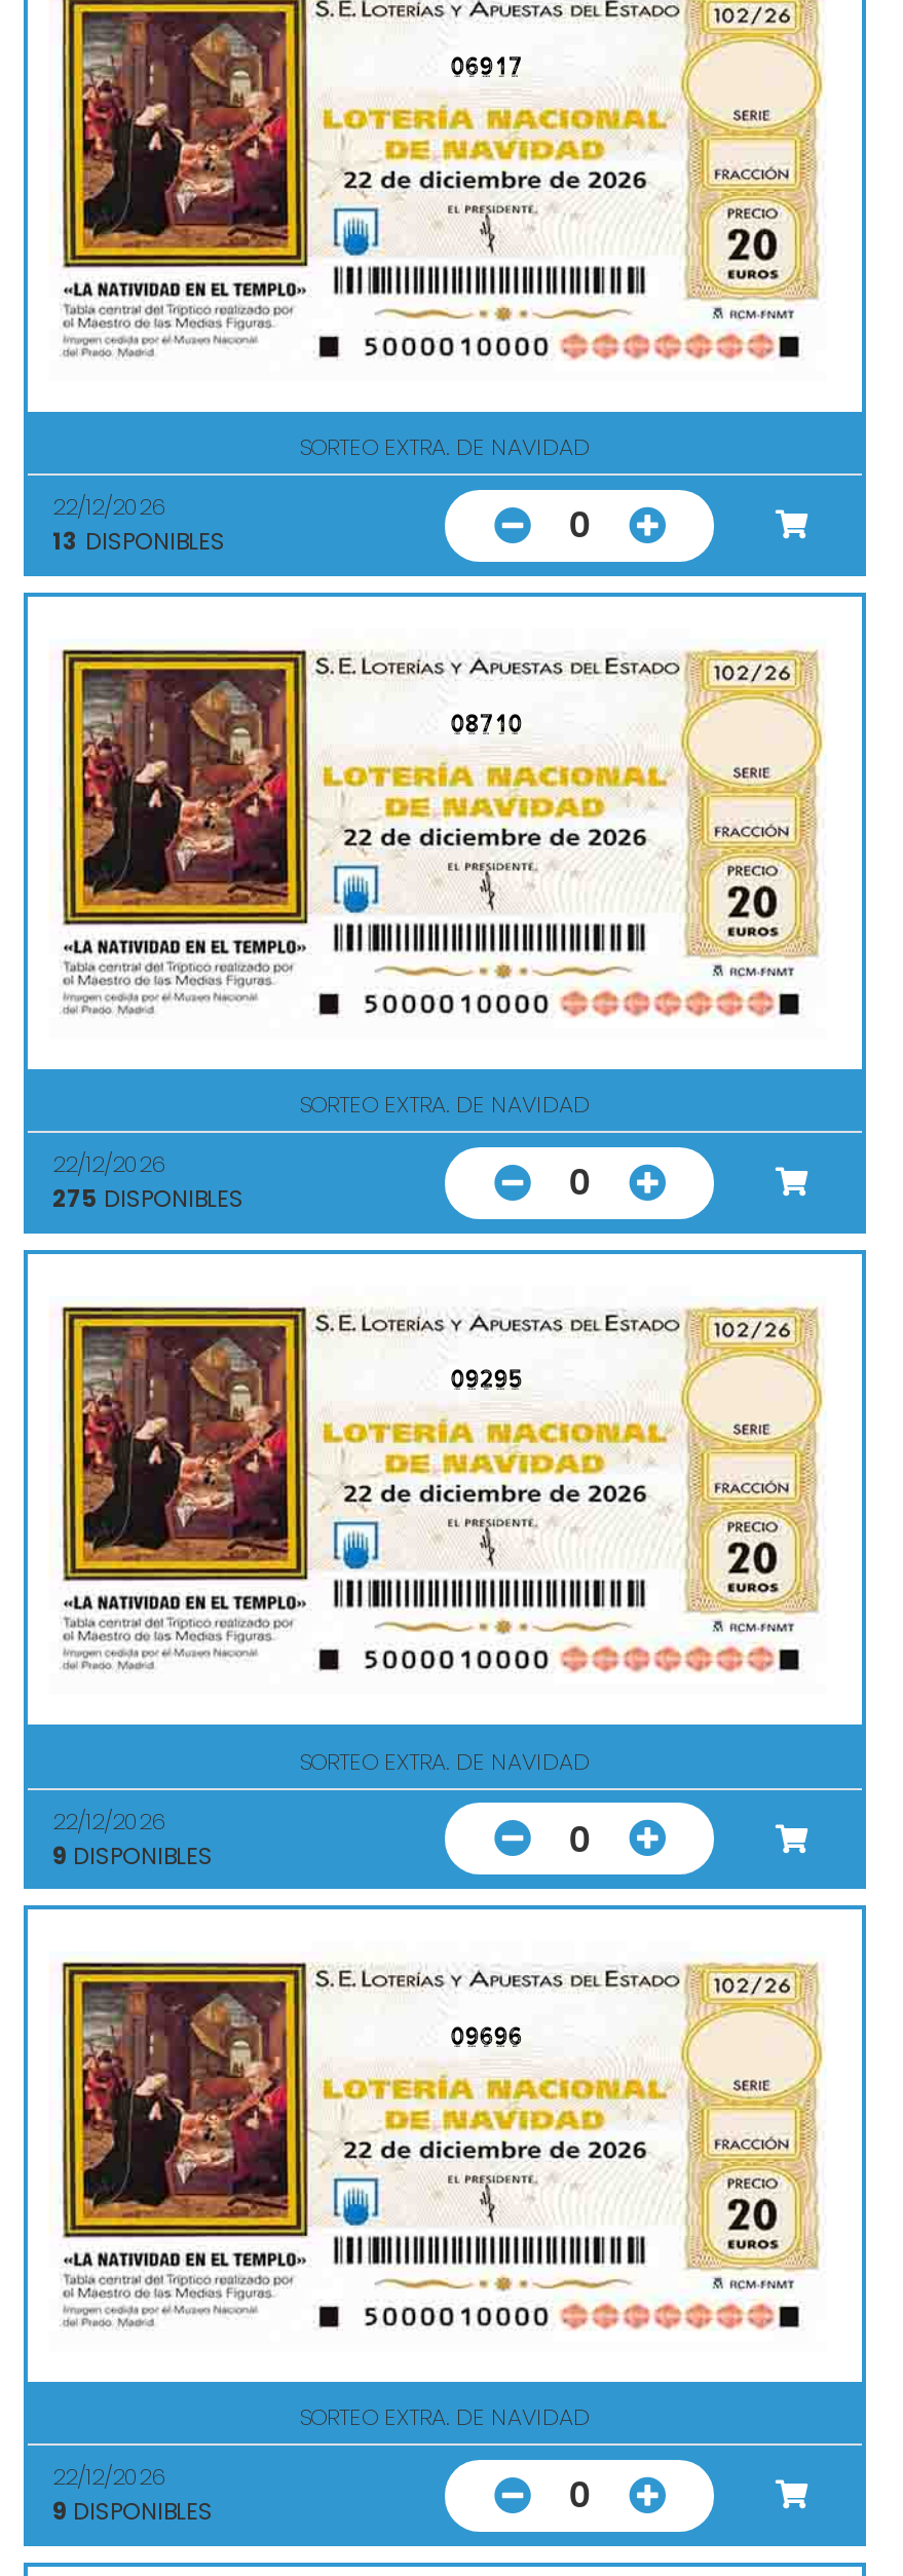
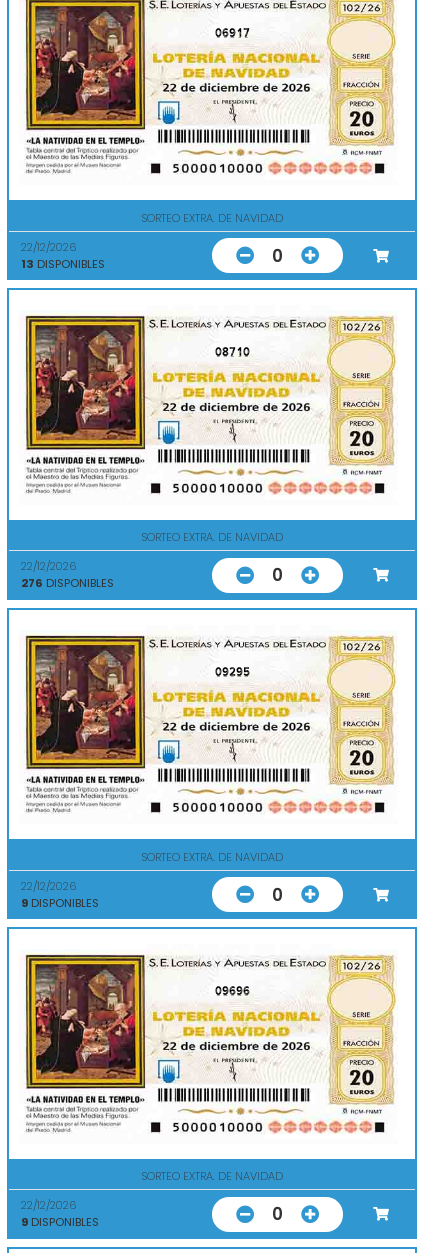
[52,1182,243,1215] 275 DISPONIBLES -> [21,575,114,591] 276 DISPONIBLES

